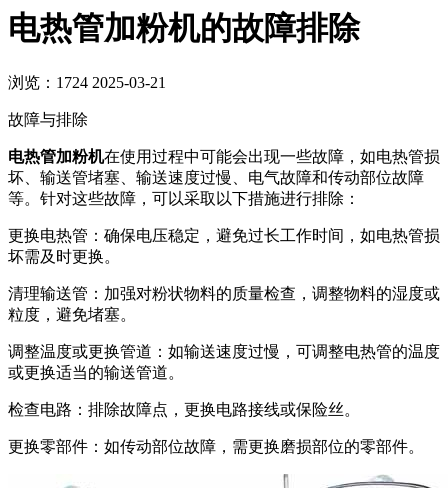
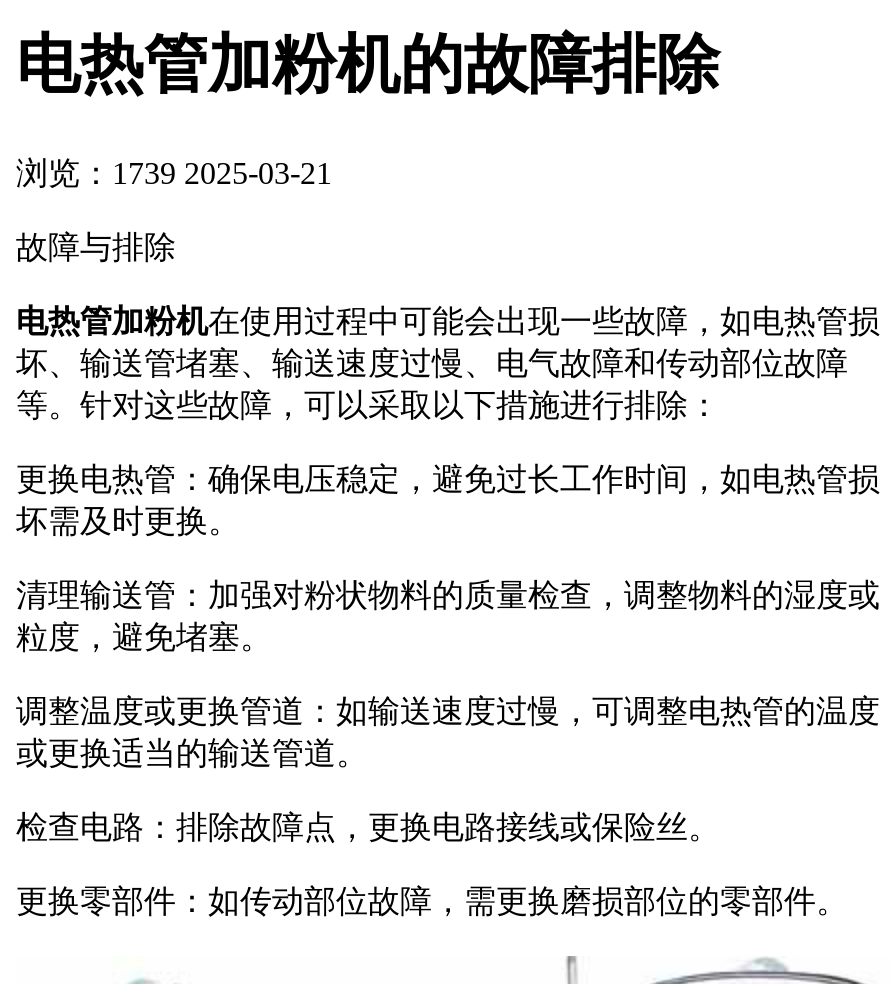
[8,74,166,91] 浏览：1724 2025-03-21 -> [16,156,332,190] 浏览：1739 2025-03-21

